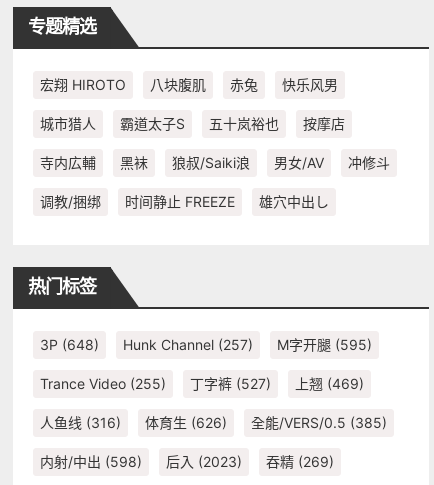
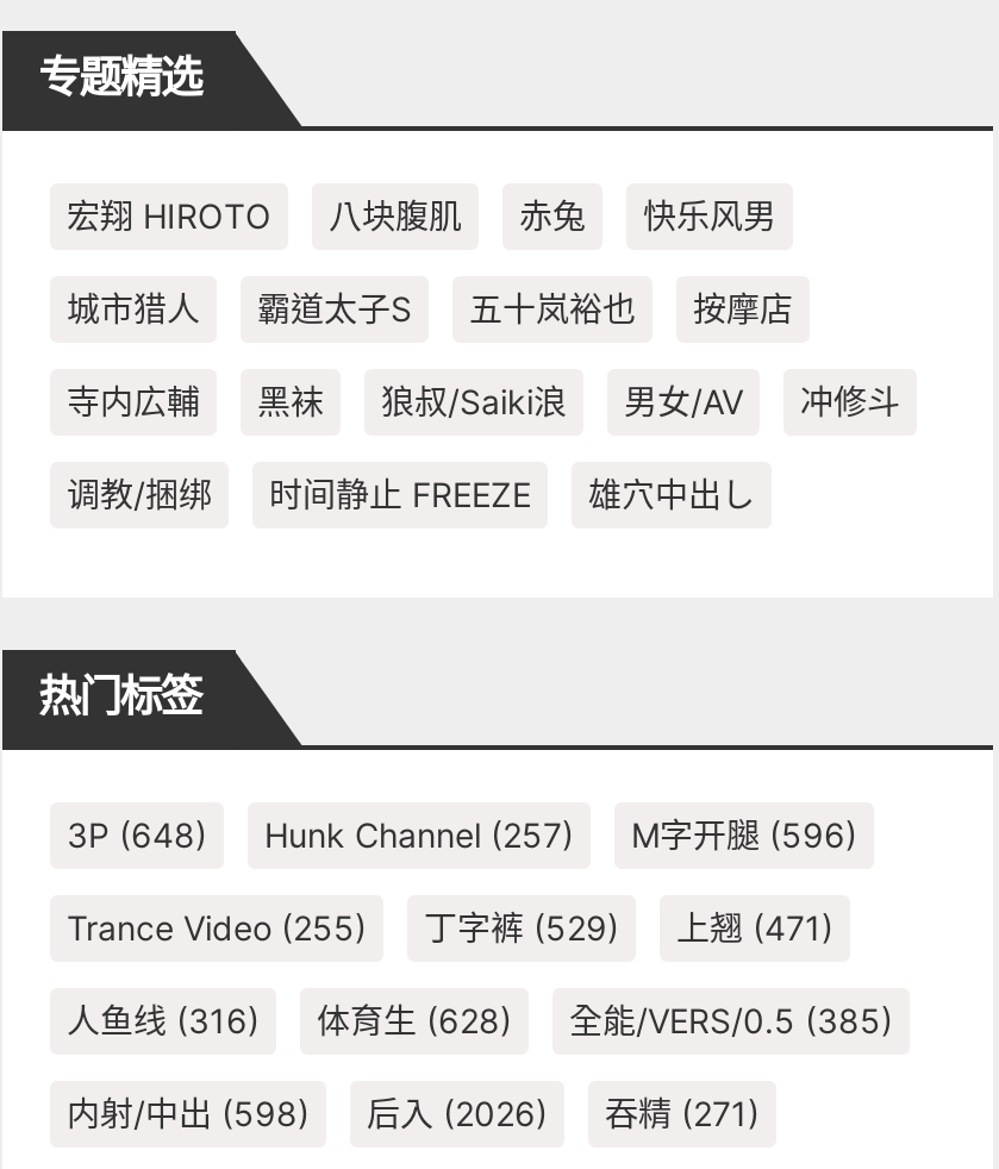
[40,336,372,353] 3P (648) Hunk Channel (257) M字开腿(595) -> [67,815,857,855] 3P (648) Hunk Channel (257) M字开腿(596)
[190,375,271,392] 丁字裤(527) -> [424,908,619,948] 丁字裤(529)
[295,375,364,392] 上翘(469) -> [676,908,833,948] 上翘(471)
[40,414,387,431] 人鱼线(316) 体育生(626) 全能/VERS/0.5 (385) -> [67,1001,893,1041] 人鱼线(316) 体育生(628) 全能/VERS/0.5 (385)
[166,453,242,470] 后入(2023) -> [367,1094,548,1134] 后入(2026)
[266,453,334,470] 吞精(269) -> [605,1094,760,1134] 吞精(271)

